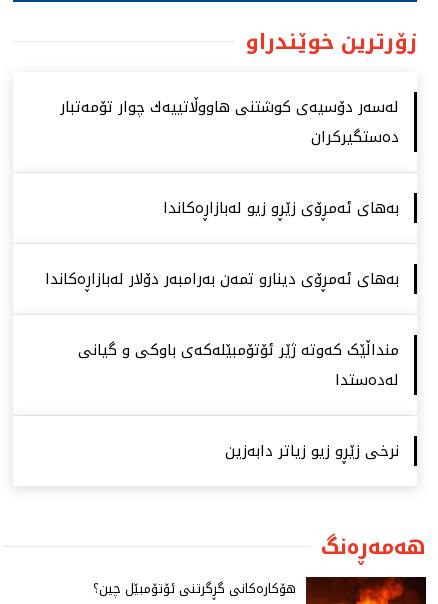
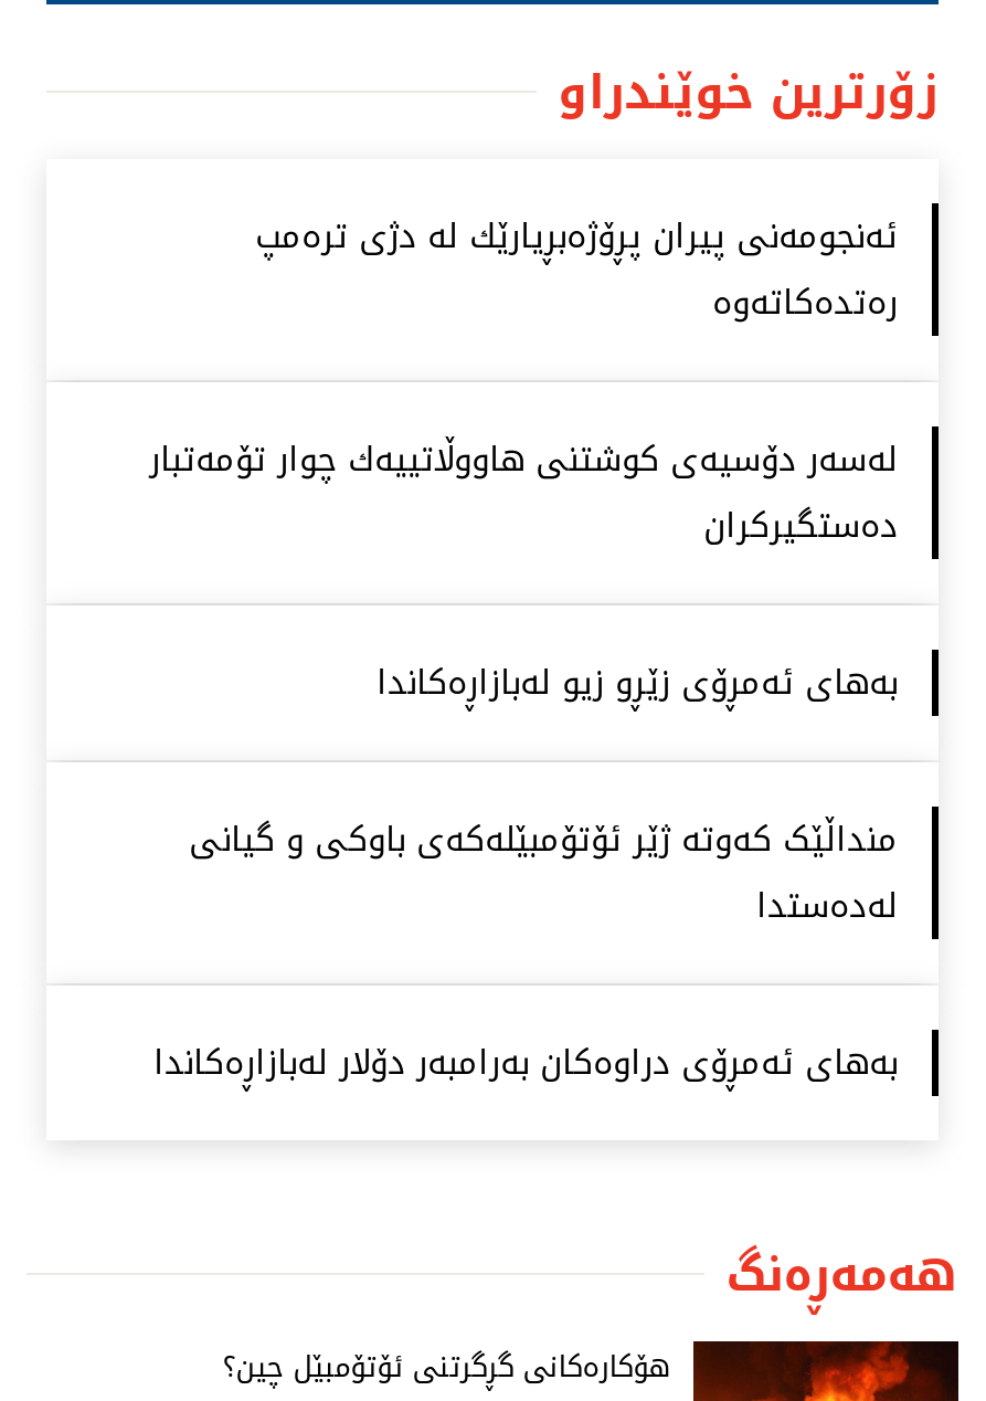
none -> [255,206,898,335] ئەنجومەنی پیران پڕۆژەبڕیارێك لە دژی ترەمپ | رەتدەكاتەوە
moved [60,93,399,222] -> [149,430,898,715]: لەسەر دۆسیەی كوشتنی هاووڵاتییەك چوار تۆمەتبار | دەستگیركران | بەهای ئەمڕۆی زێڕو زیو لەبازاڕەكاندا
[45,265,399,293] بەهای ئەمڕۆی دینارو تمەن بەرامبەر دۆلار لەبازاڕەكاندا -> none
[225,437,399,465] نرخی زێڕو زیو زیاتر دابەزین -> [154,1033,898,1095] بەهای ئەمڕۆی دراوەكان بەرامبەر دۆلار لەبازاڕەكاندا

